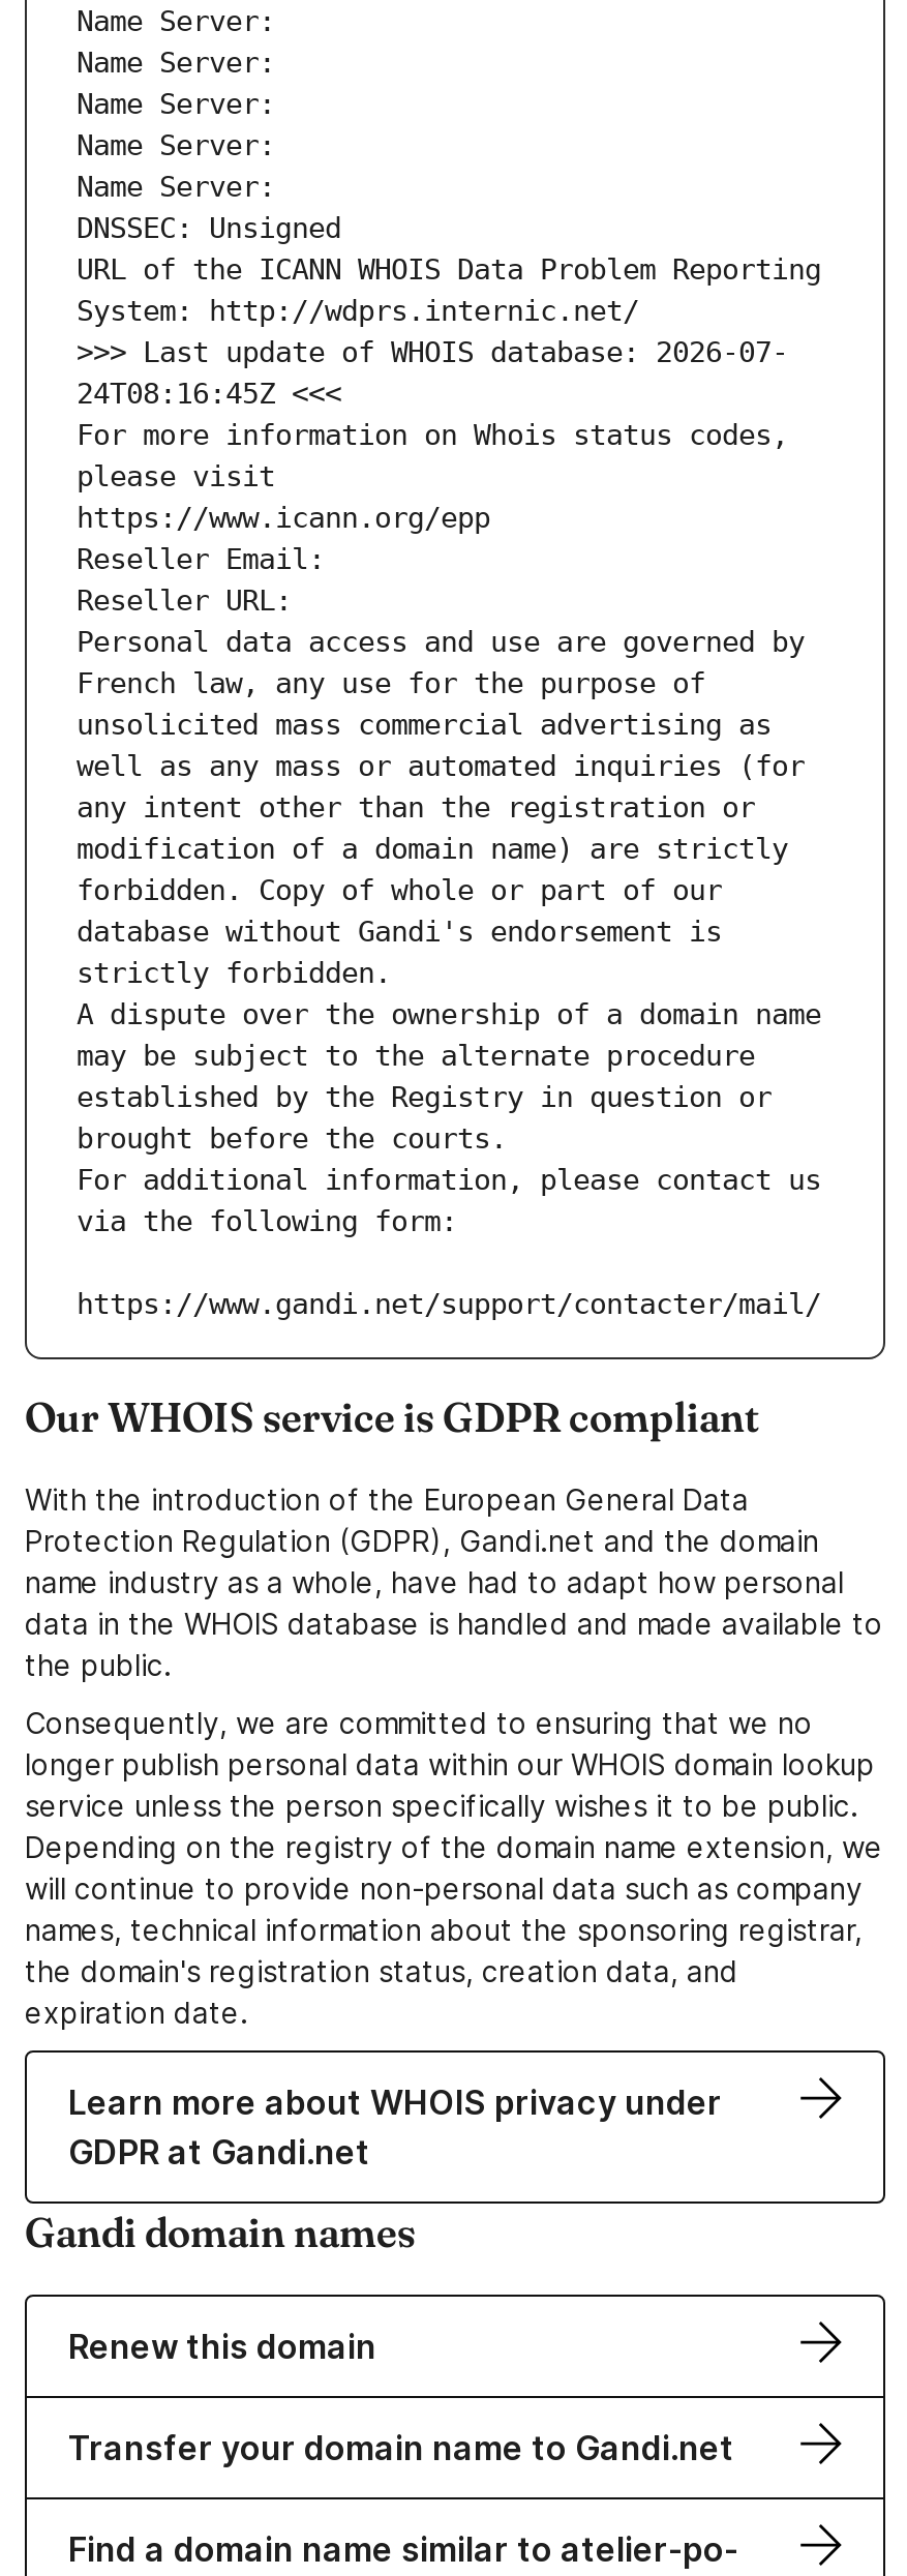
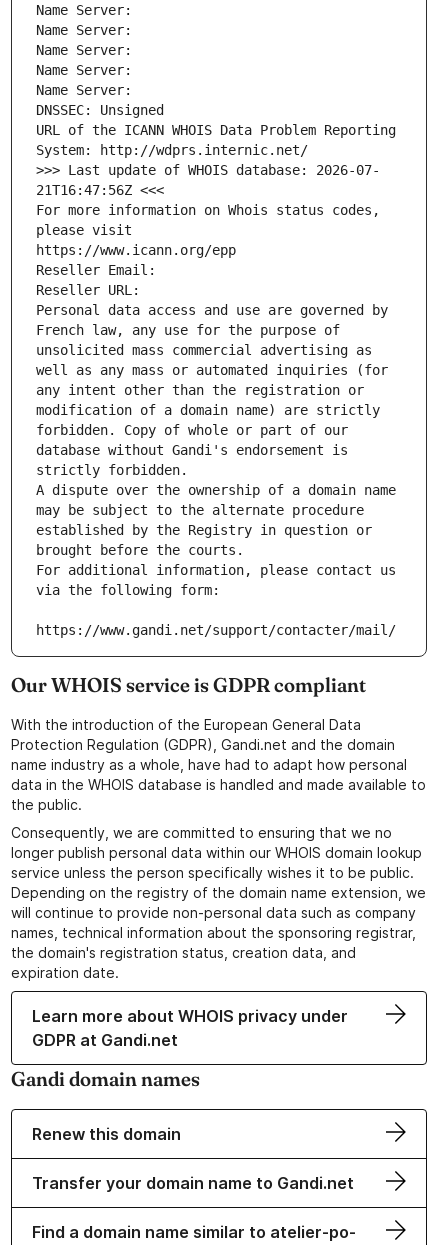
[77,377,341,411] 24T08:16:45Z <<< -> [36,182,164,198] 21T16:47:56Z <<<

